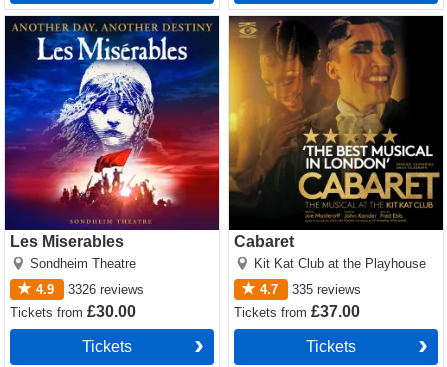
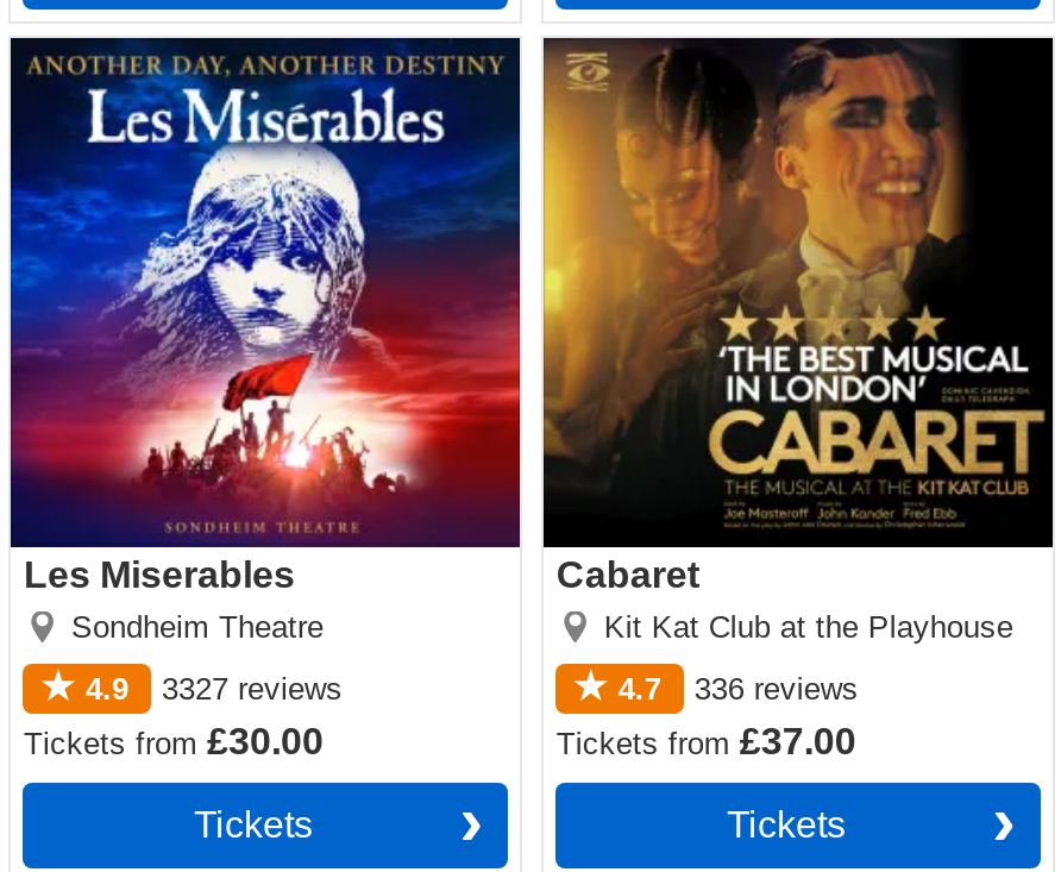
[36,282,144,297] 4.9 3326 reviews -> [86,670,343,706] 4.9 3327 reviews
[260,282,361,297] 4.7 335 reviews -> [618,670,859,706] 4.7 336 reviews

